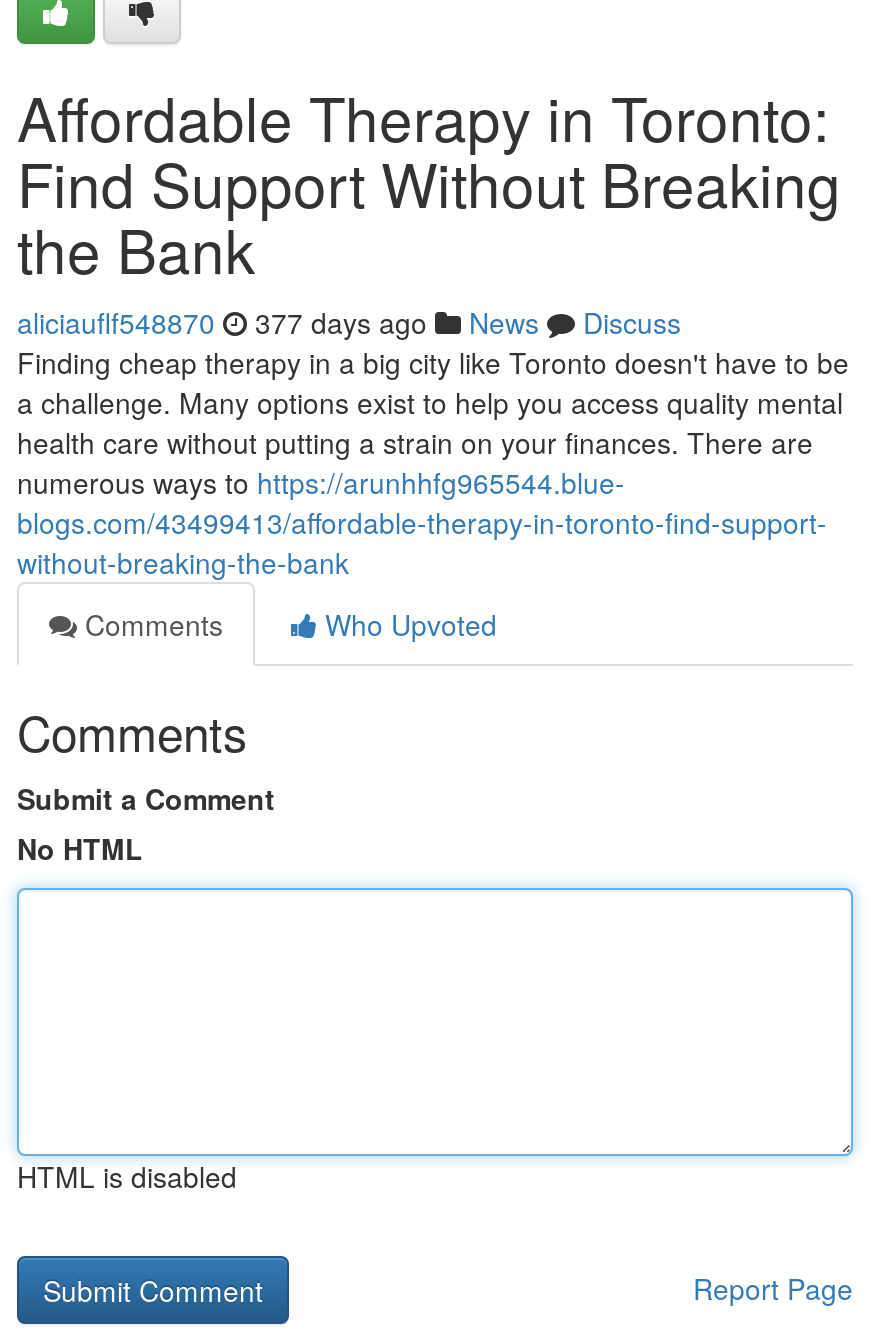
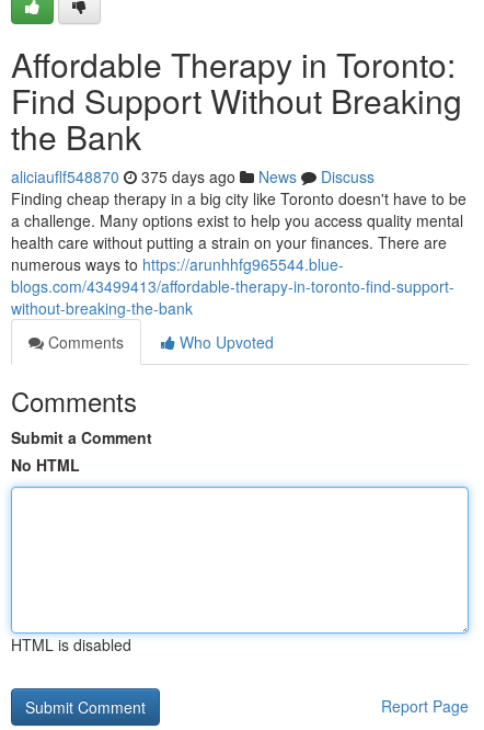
[17,302,681,342] aliciauflf548870 377 days ago News Discuss -> [11,166,374,187] aliciauflf548870 375 days ago News Discuss

